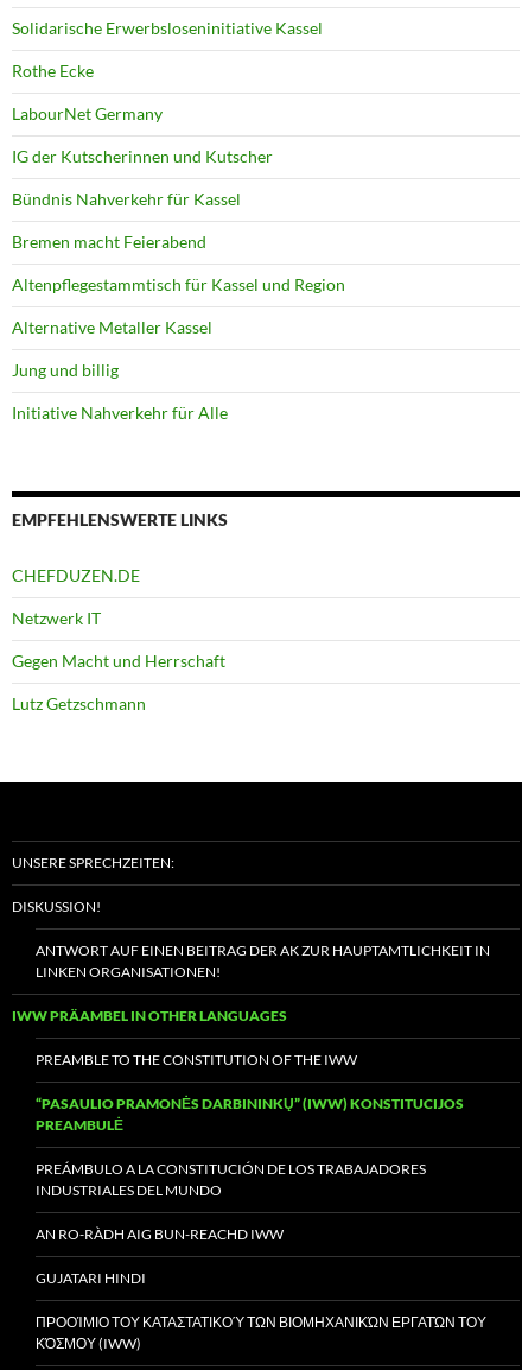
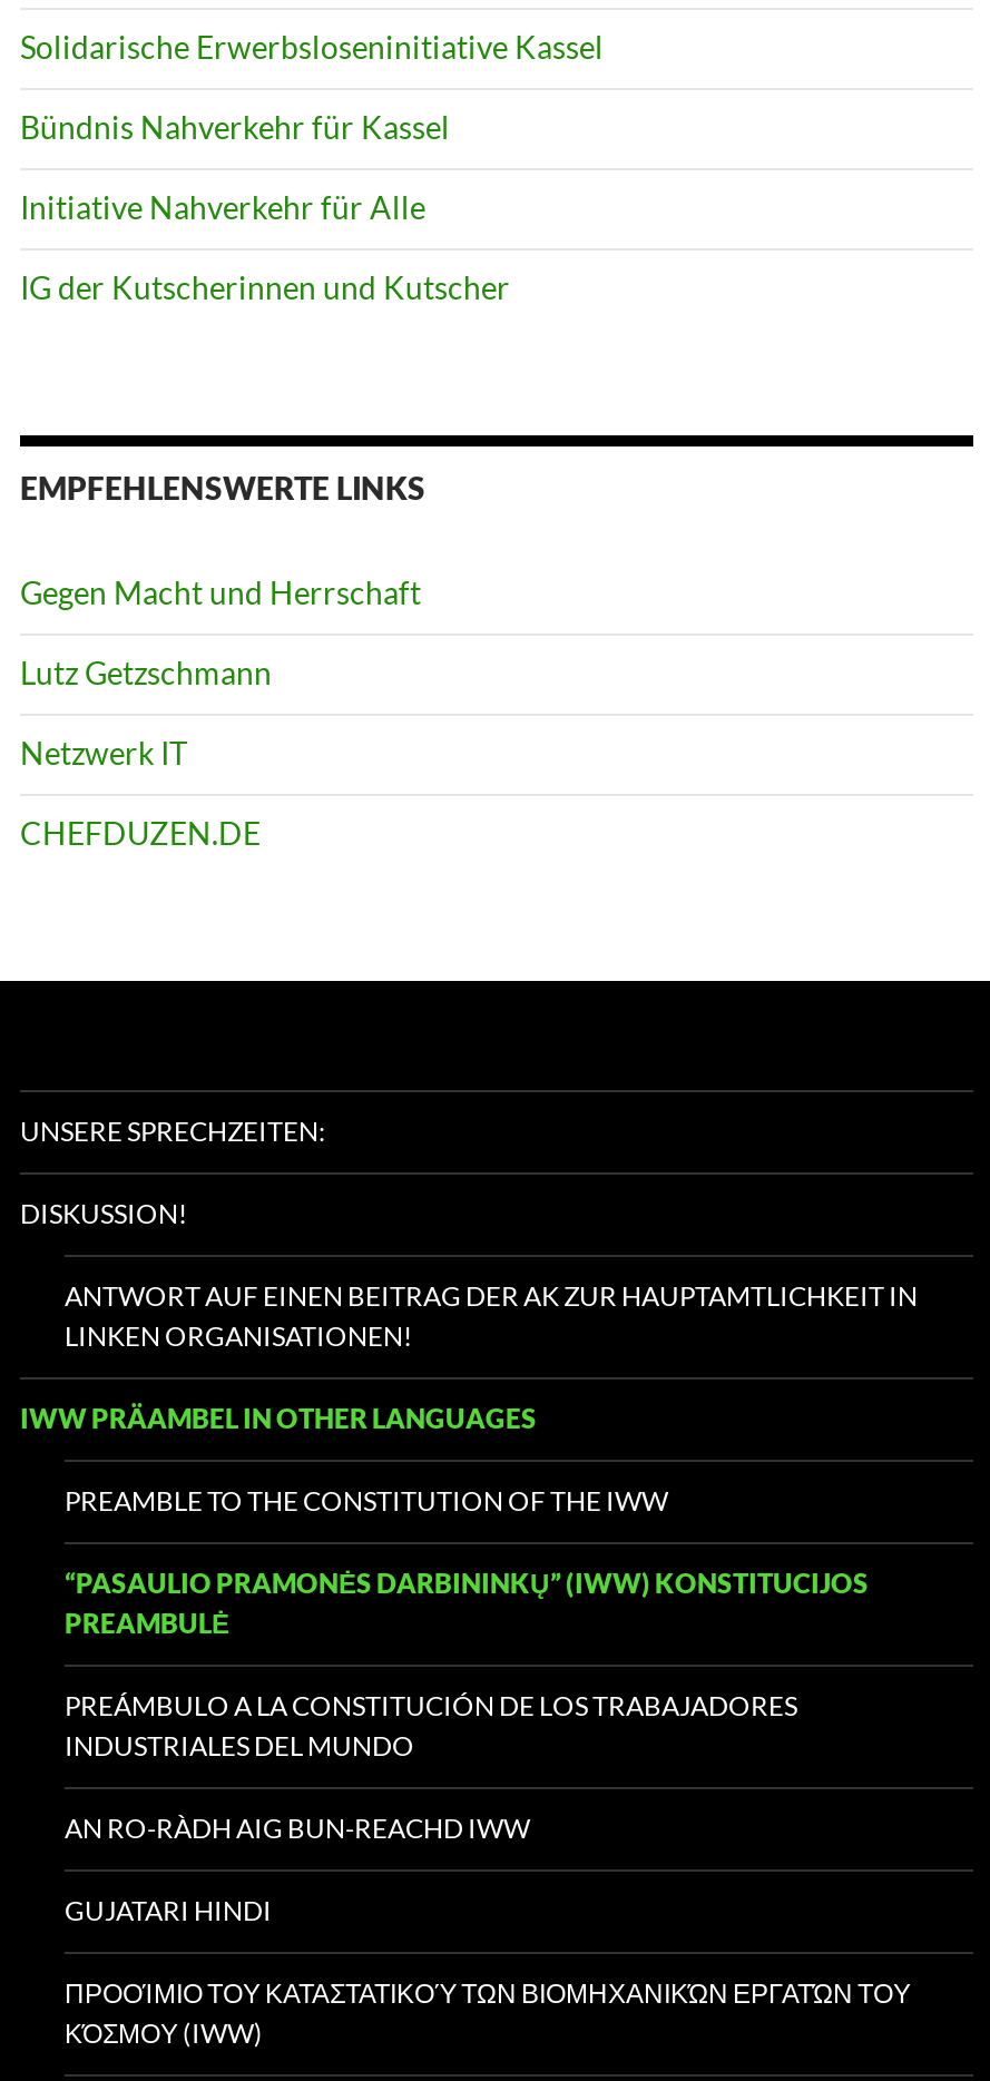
[12,61,94,81] Rothe Ecke -> none
[12,104,163,124] LabourNet Germany -> none
moved [12,189,241,209] -> [20,109,450,147]: Bündnis Nahverkehr für Kassel
[12,232,345,380] Bremen macht Feierabend | Altenpflegestammtisch für Kassel und Region | Alternative Metaller Kassel | Jung und billig -> none
moved [12,403,228,423] -> [20,189,425,227]: Initiative Nahverkehr für Alle
moved [12,565,140,628] -> [20,734,261,852]: CHEFDUZEN.DE | Netzwerk IT
moved [12,651,225,714] -> [20,574,421,692]: Gegen Macht und Herrschaft | Lutz Getzschmann

